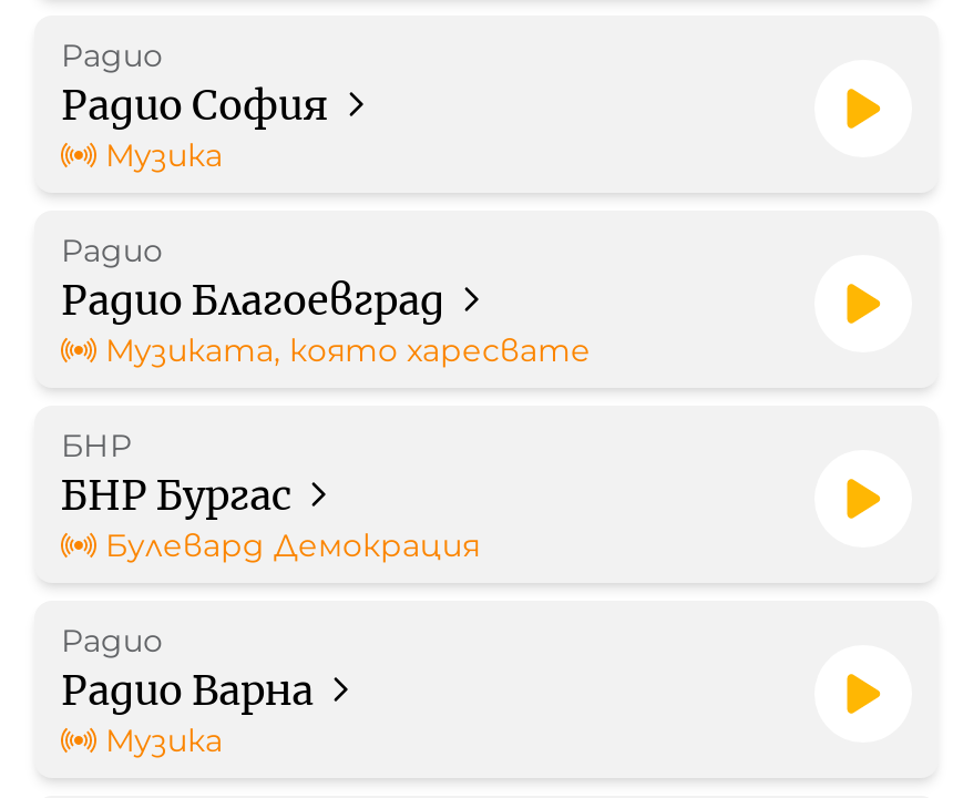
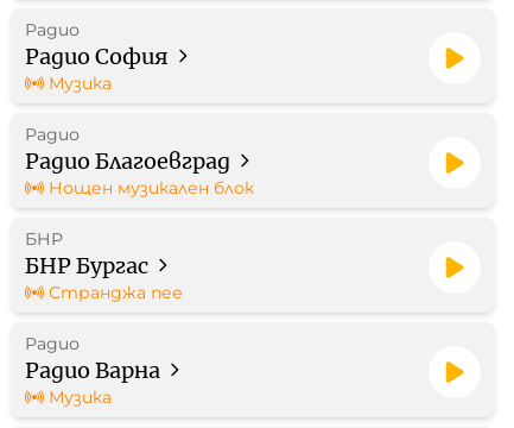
[105,329,591,369] Музиката, която харесвате -> [49,177,254,198] Нощен музикален блок
[105,524,480,564] Булевард Демокрация -> [49,281,183,303] Странджа пее

